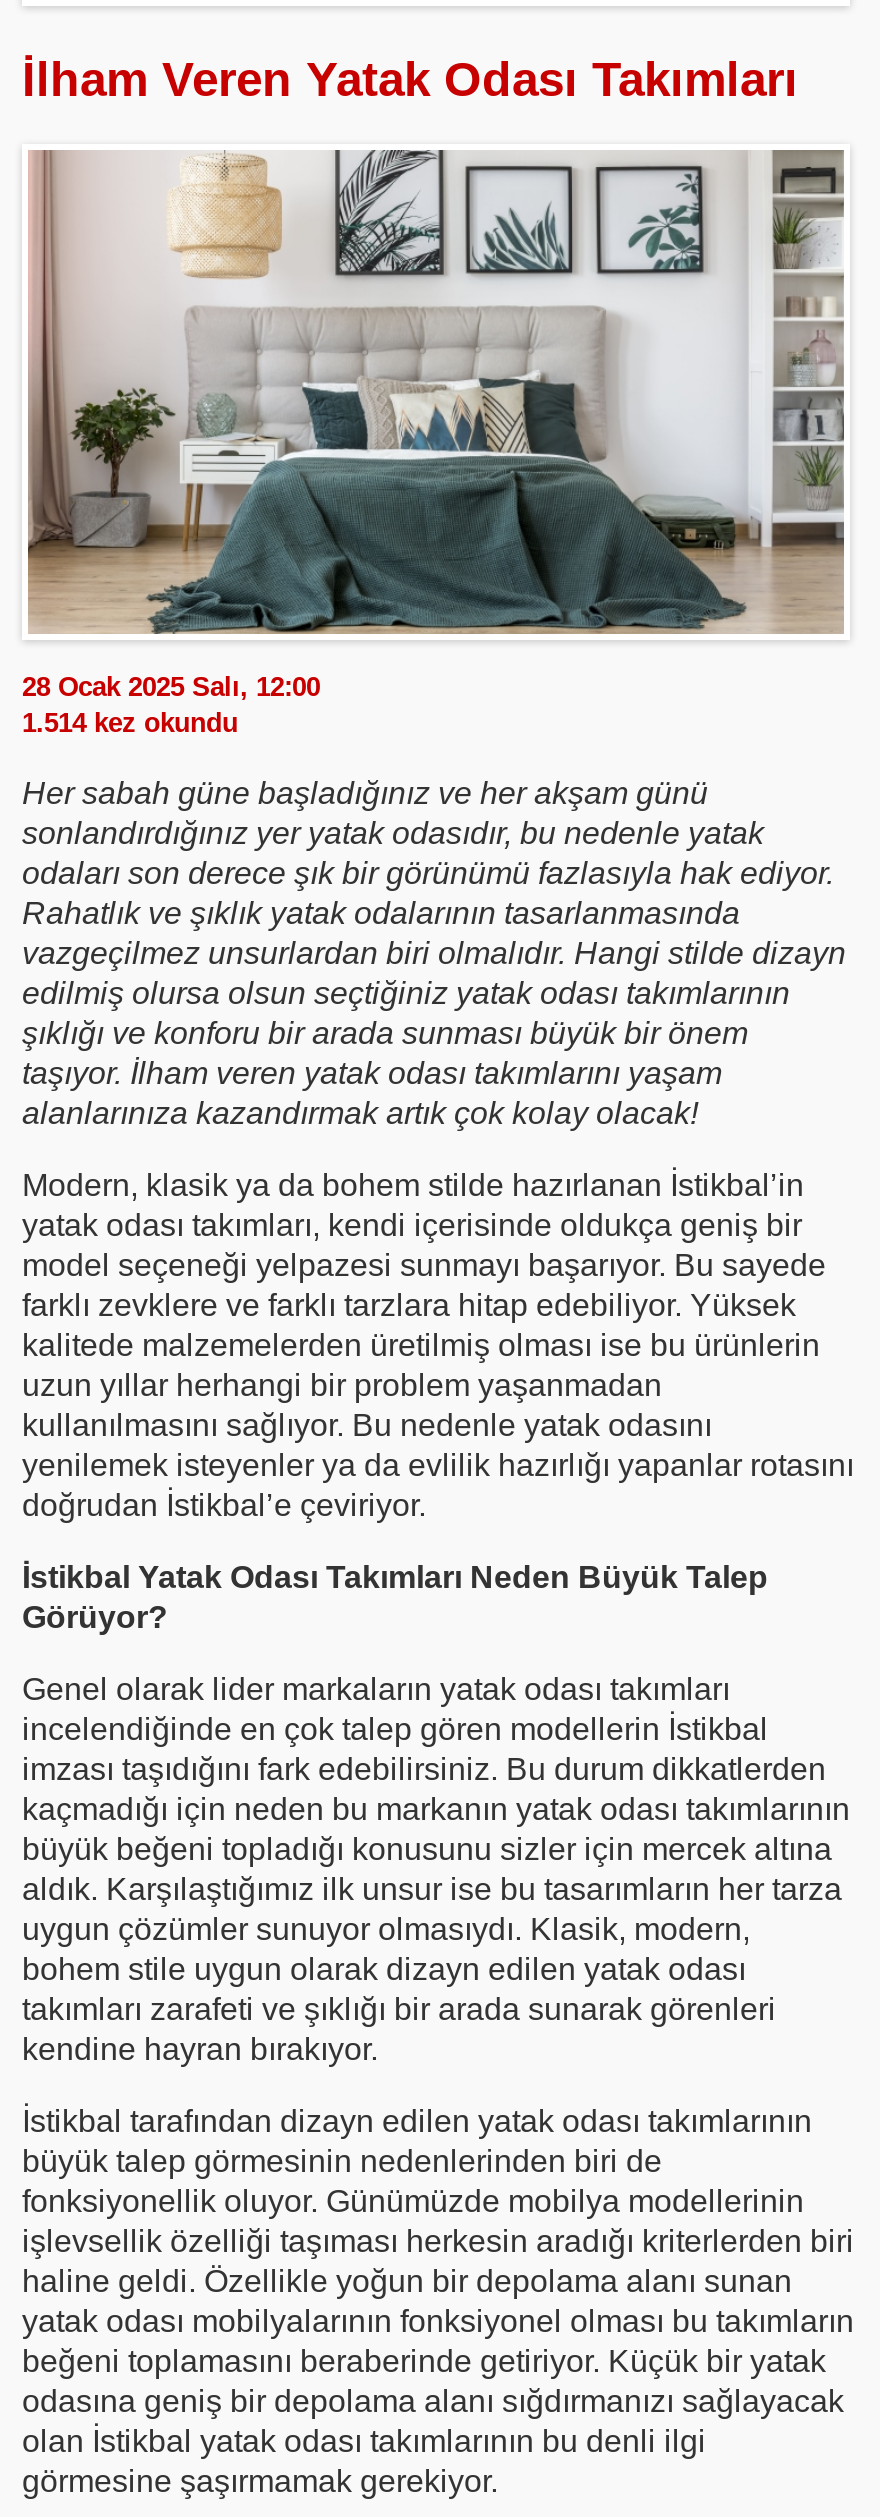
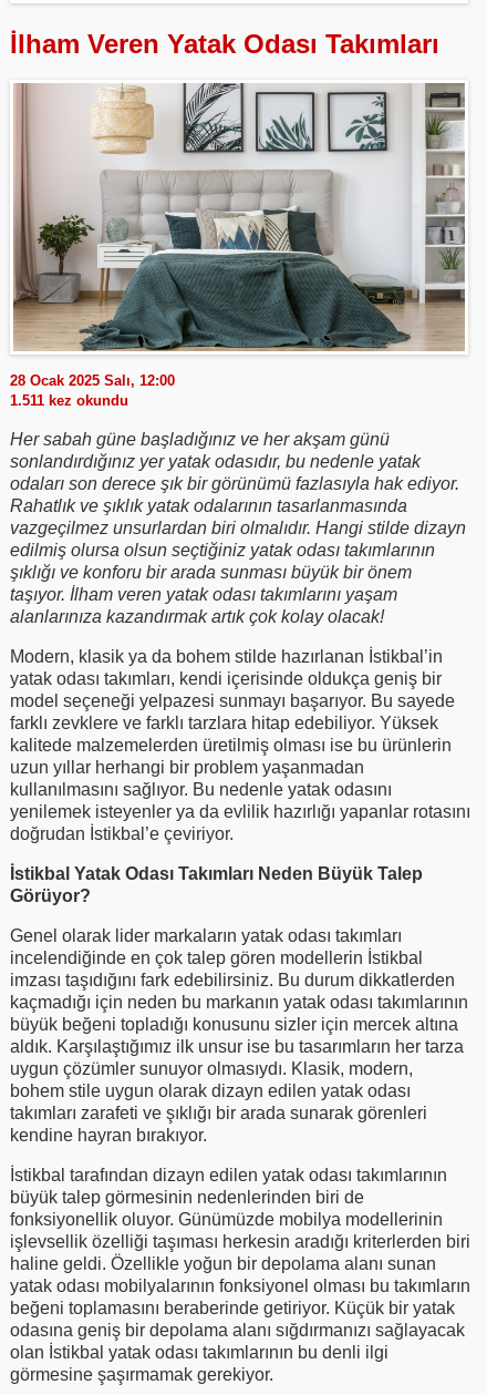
[22,708,238,738] 1.514 kez okundu -> [10,392,128,409] 1.511 kez okundu

